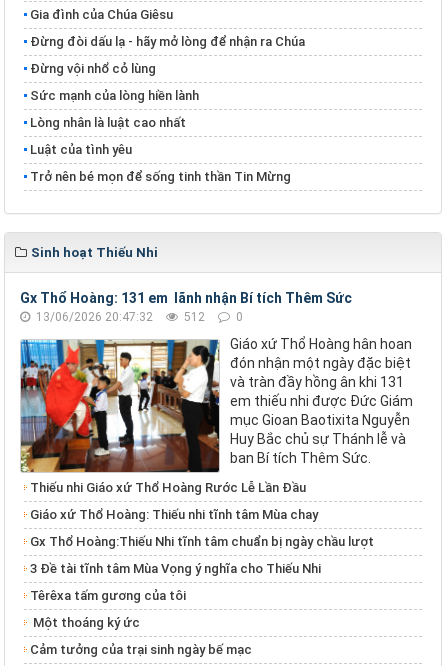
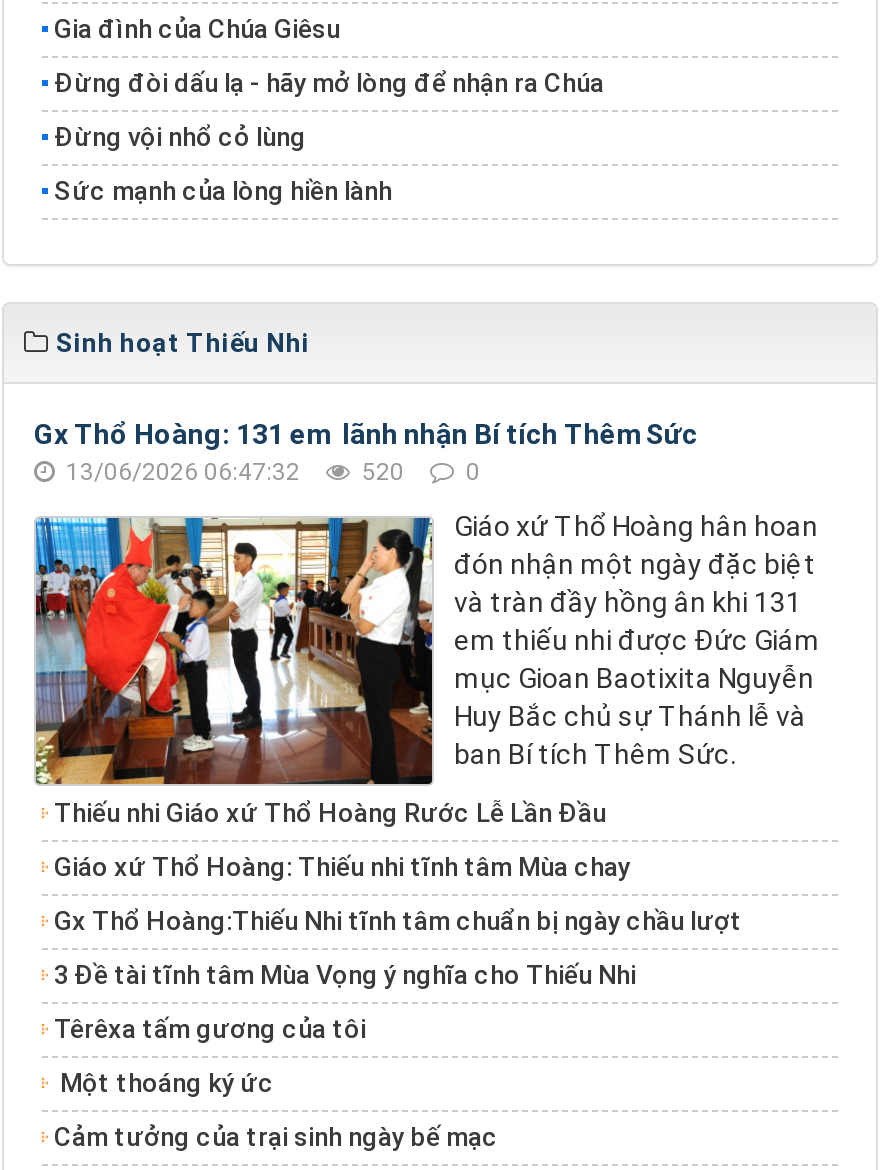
[30,115,291,184] Lòng nhân là luật cao nhất | Luật của tình yêu | Trở nên bé mọn để sống tinh thần Tin Mừng -> none
[33,310,153,324] 13/06/2026 20:47:32 -> [60,458,300,486] 13/06/2026 06:47:32
[181,310,205,324] 512 -> [356,458,404,486] 520

